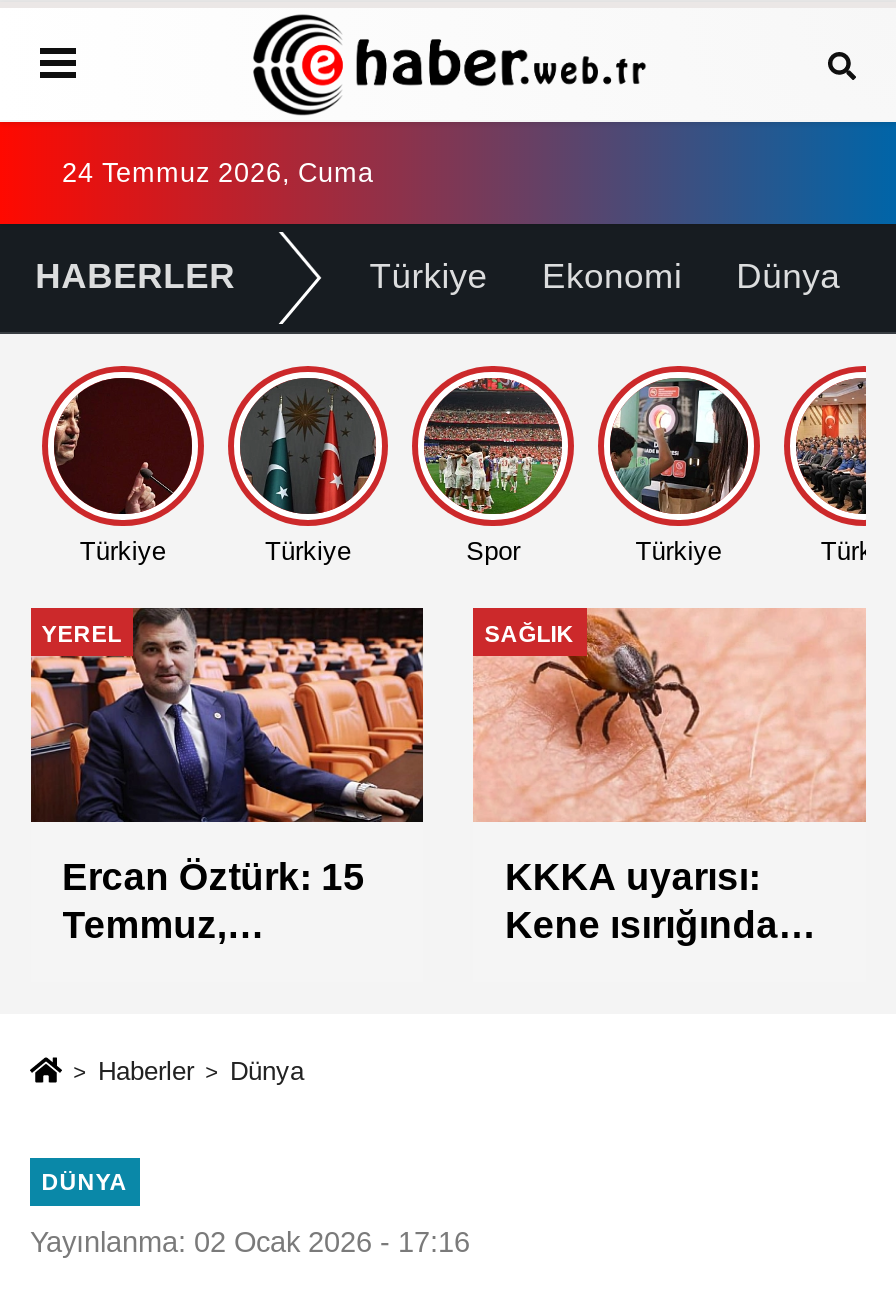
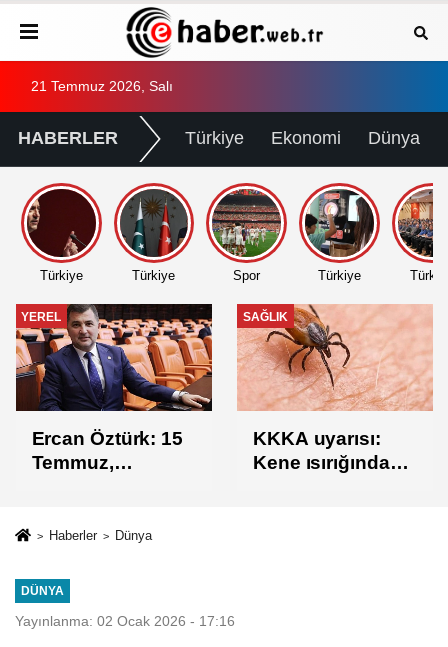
[62,158,374,188] 24 Temmuz 2026, Cuma -> [31,79,173,94] 21 Temmuz 2026, Salı

